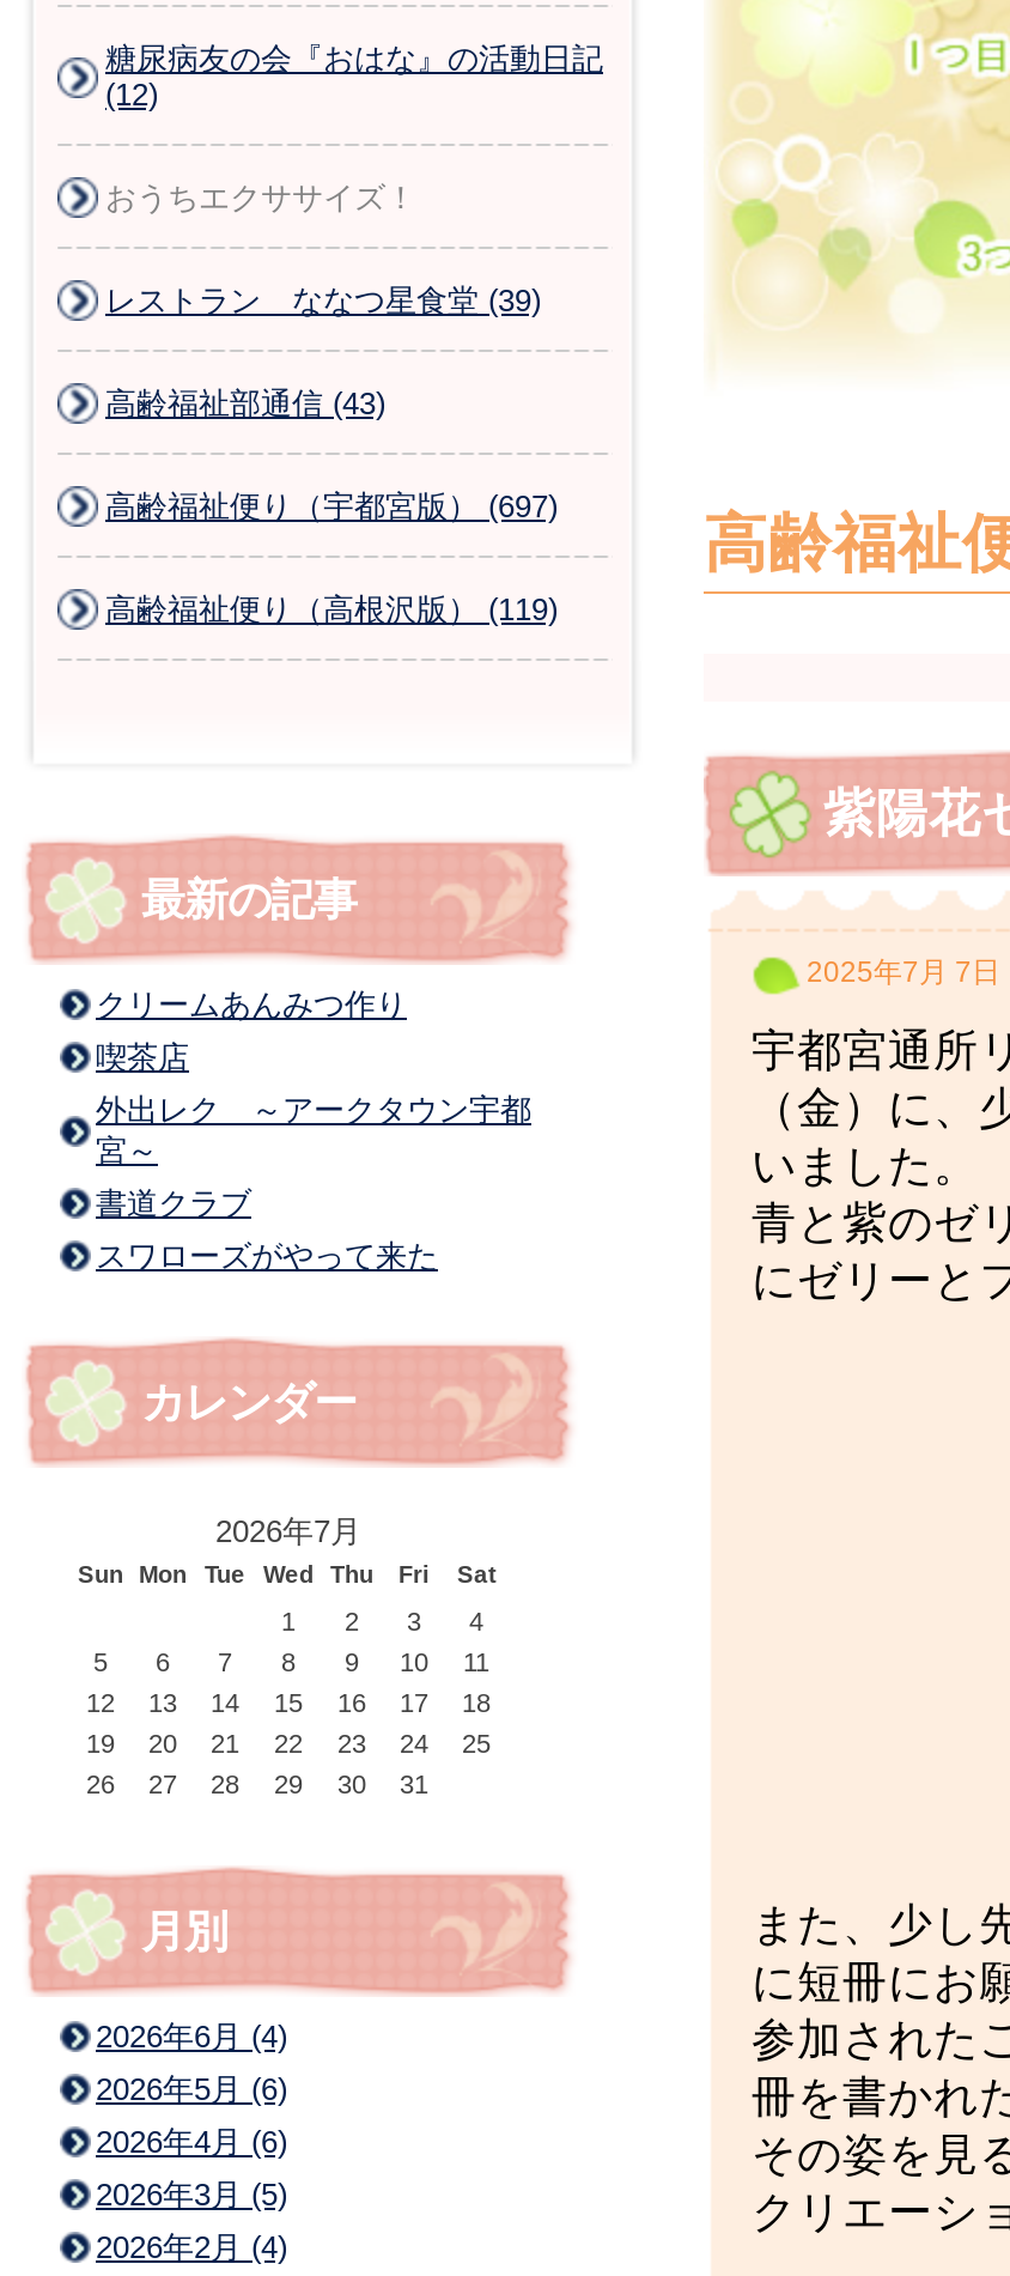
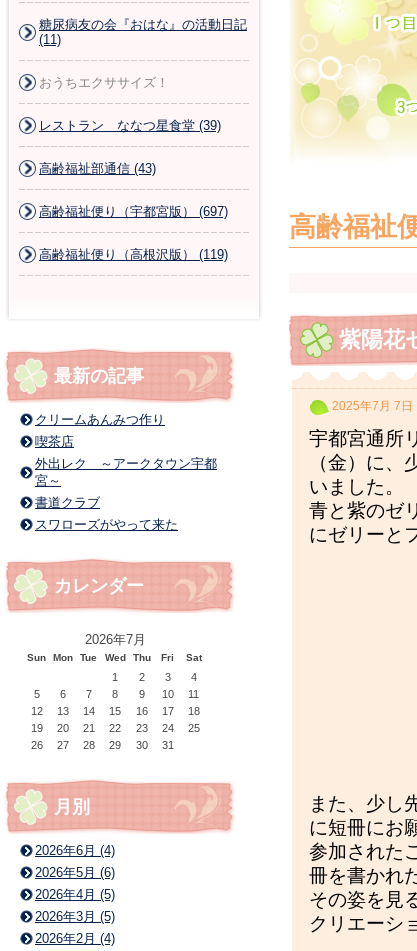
[105,77,158,113] (12) -> [39,32,61,47] (11)
[96,2124,287,2160] 2026年4月 (6) -> [35,887,115,902] 2026年4月 (5)

